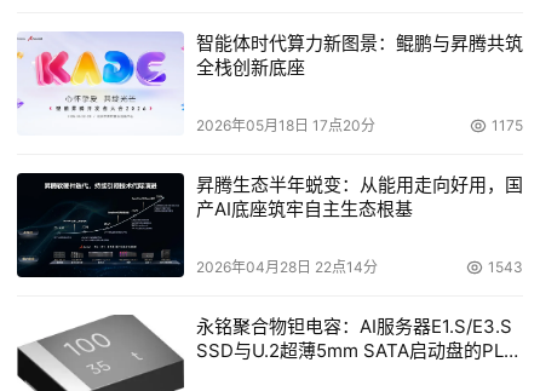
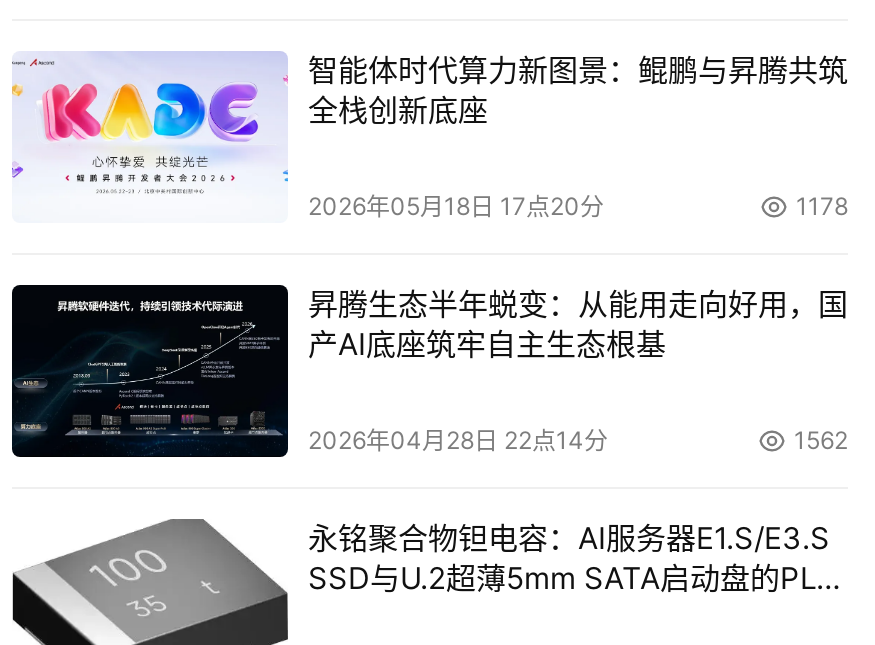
[492,116,523,134] 1175 -> [796,191,848,221] 1178
[488,258,523,276] 1543 -> [794,425,848,455] 1562

